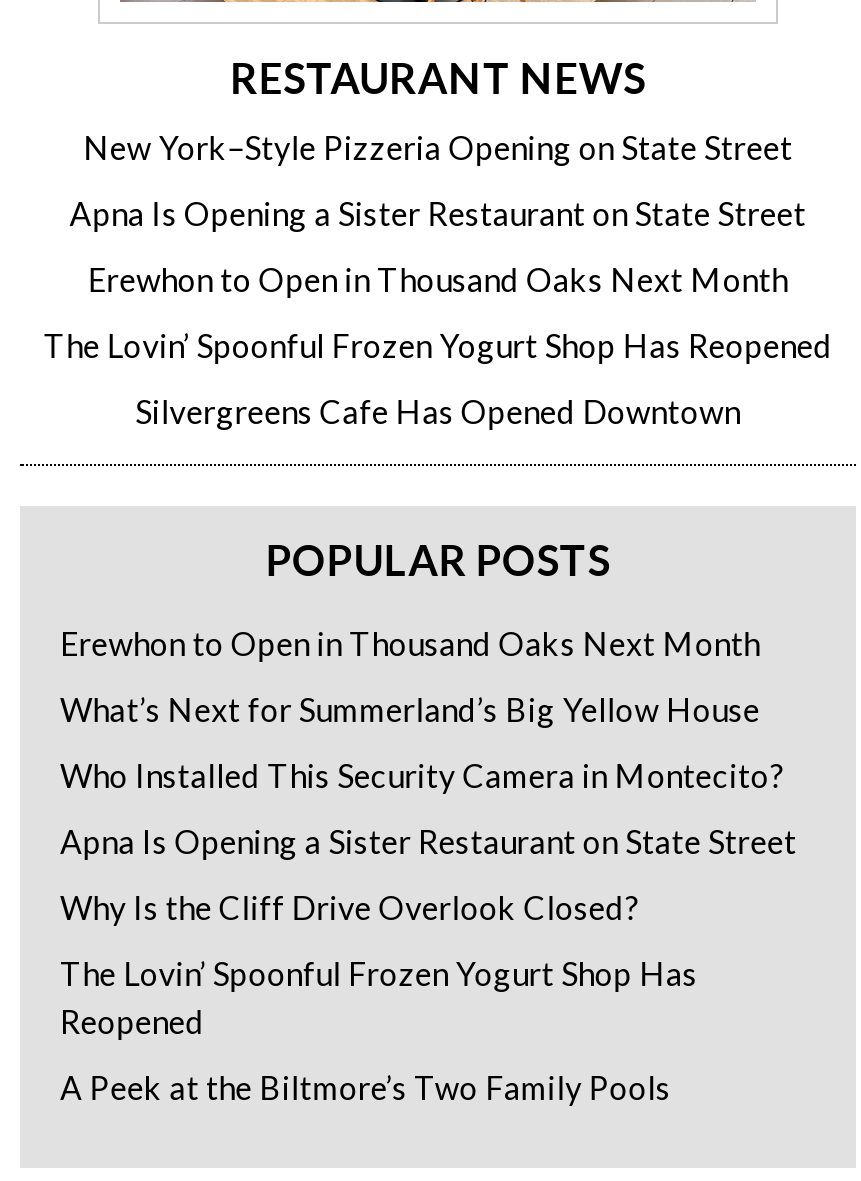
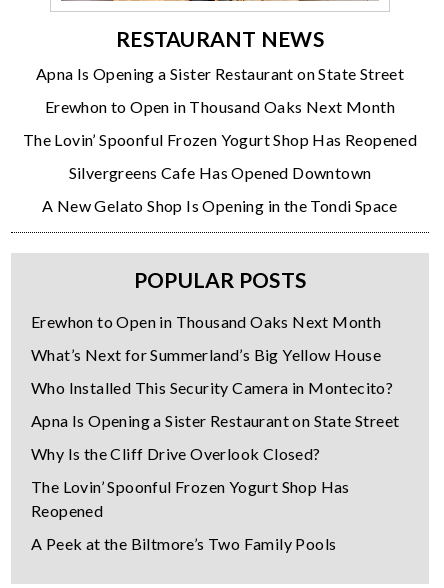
[83,128,793,166] New York–Style Pizzeria Opening on State Street -> none
moved [44,194,832,430] -> [23,64,417,182]: Apna Is Opening a Sister Restaurant on State Street | Erewhon to Open in Thousand Oaks Next Month | The Lovin’ Spoonful Frozen Yogurt Shop Has Reopened | Silvergreens Cafe Has Opened Downtown
none -> [42,196,398,215] A New Gelato Shop Is Opening in the Tondi Space

